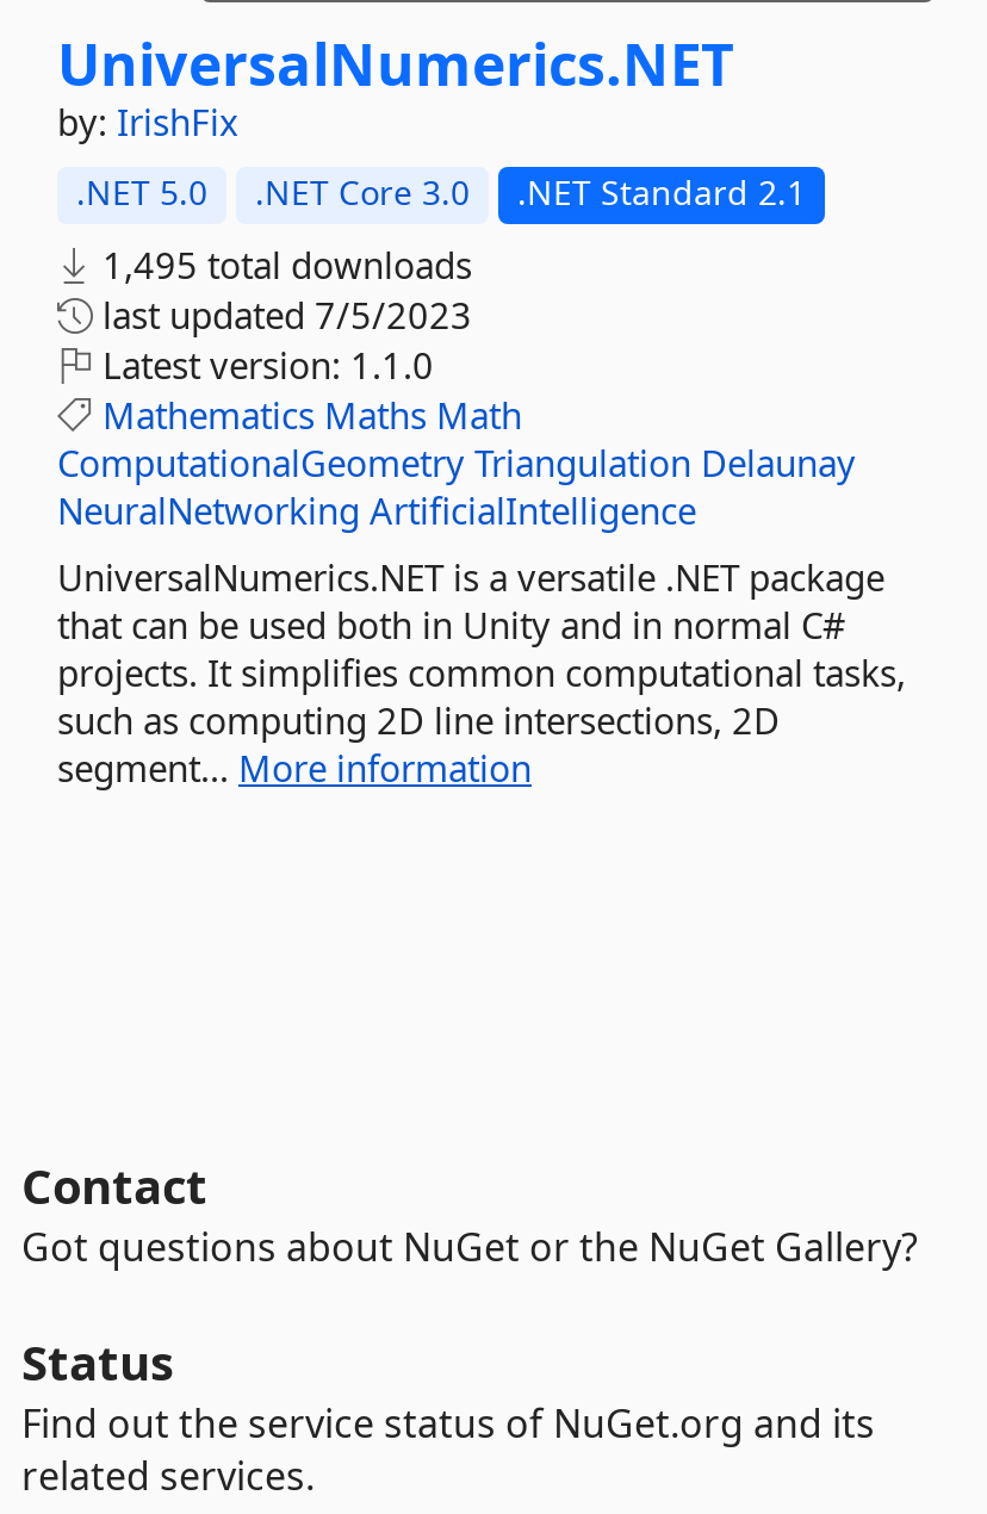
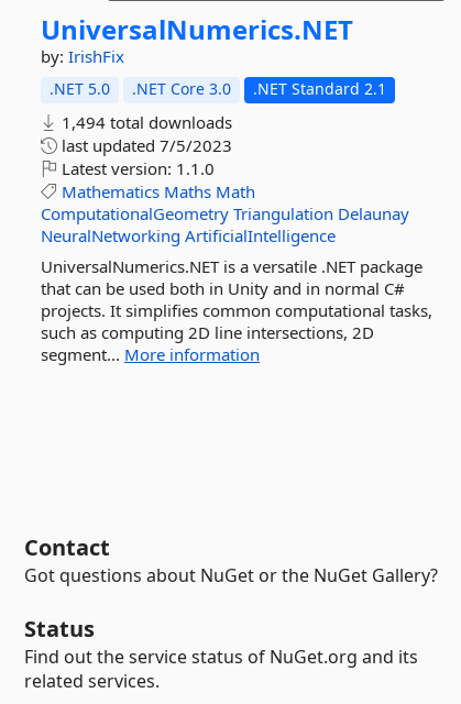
[93,241,472,288] 1,495 total downloads -> [57,111,232,133] 1,494 total downloads

